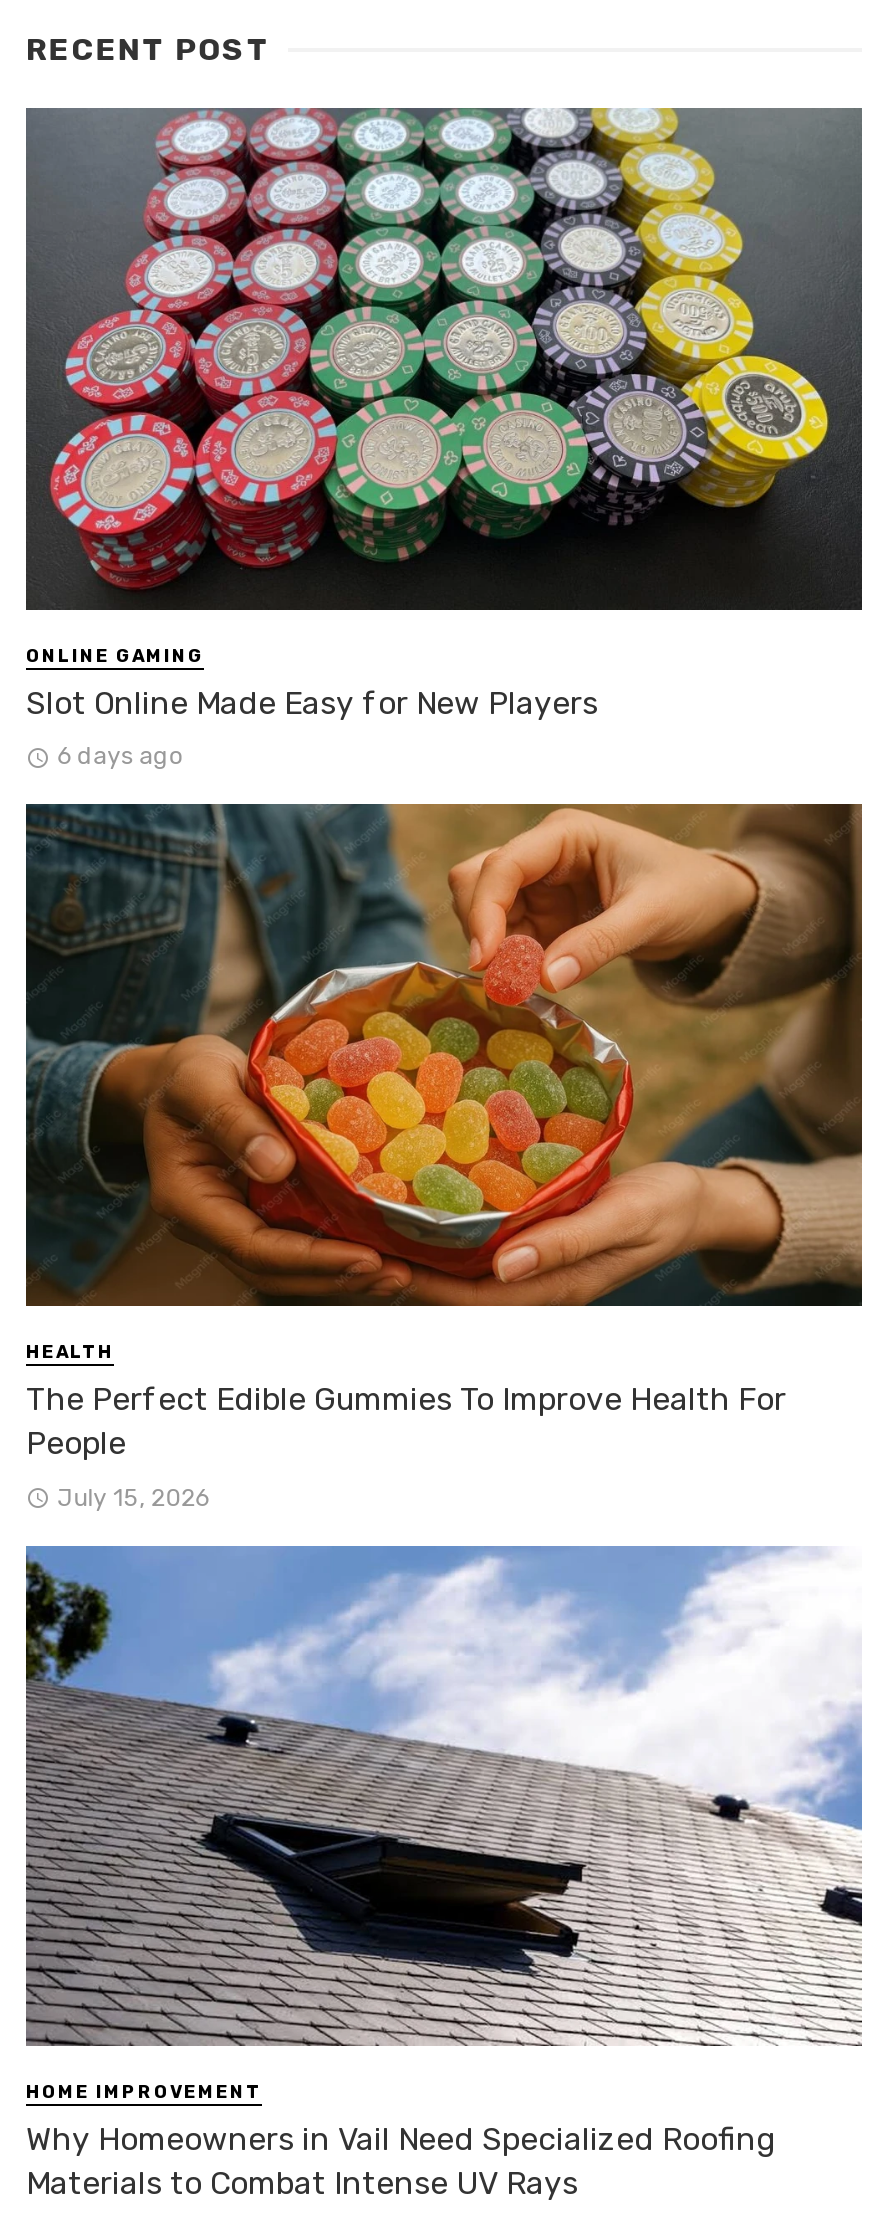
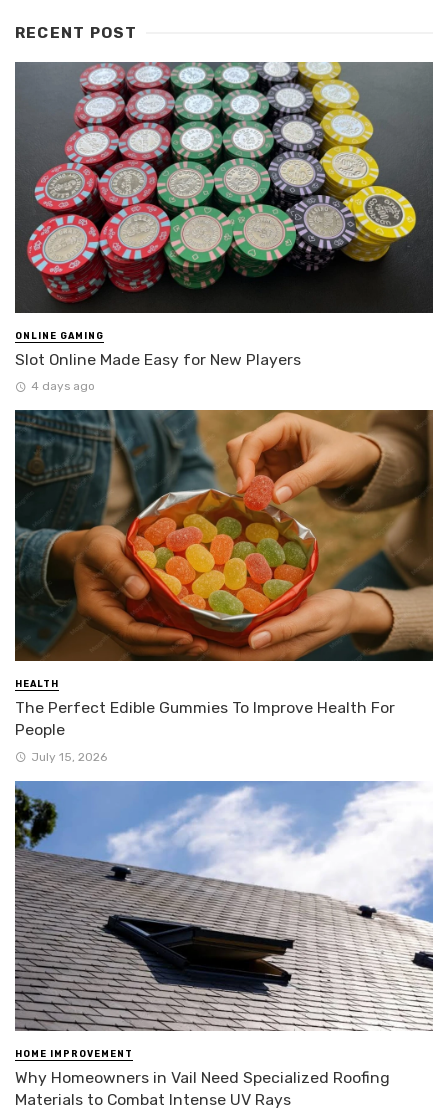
[57,743,183,771] 6 days ago -> [31,379,95,393] 4 days ago

